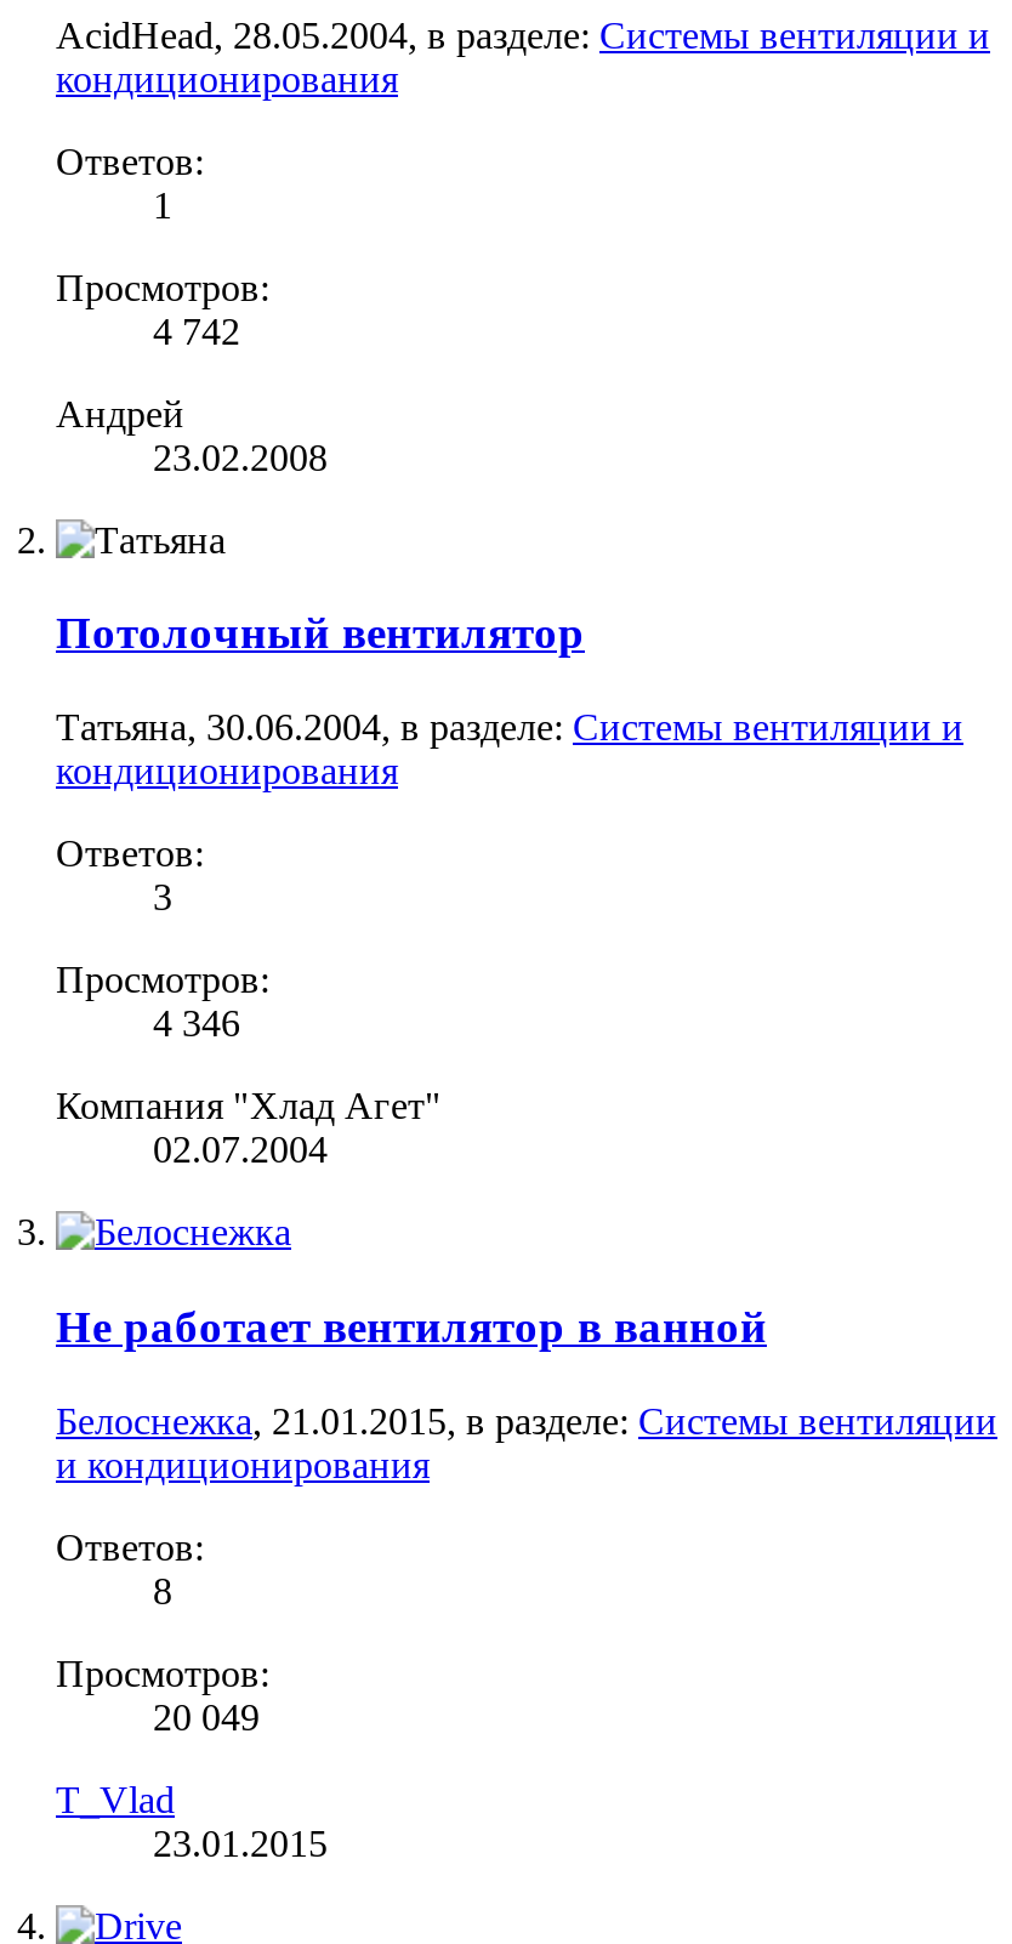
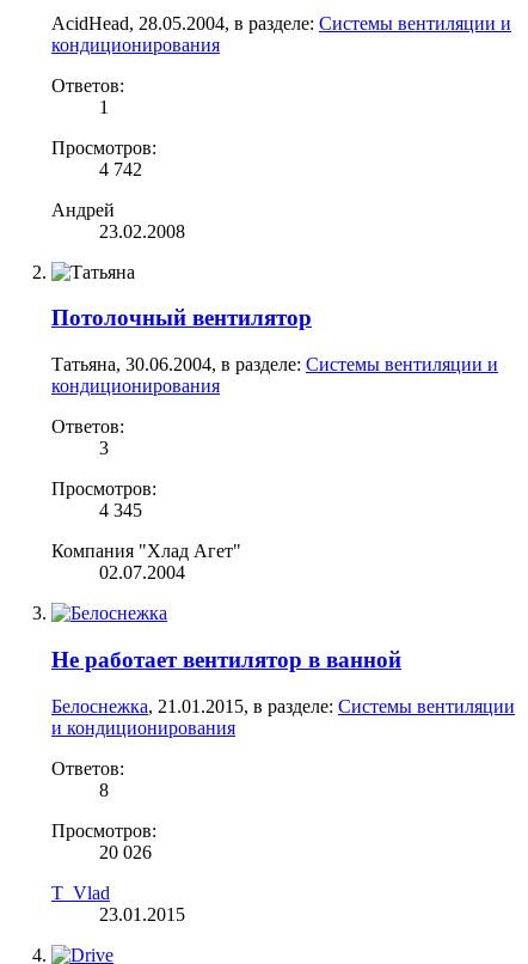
[153,1003,240,1044] 4 346 -> [99,500,142,521] 4 345
[153,1695,260,1737] 20 049 -> [99,842,152,862] 20 026

